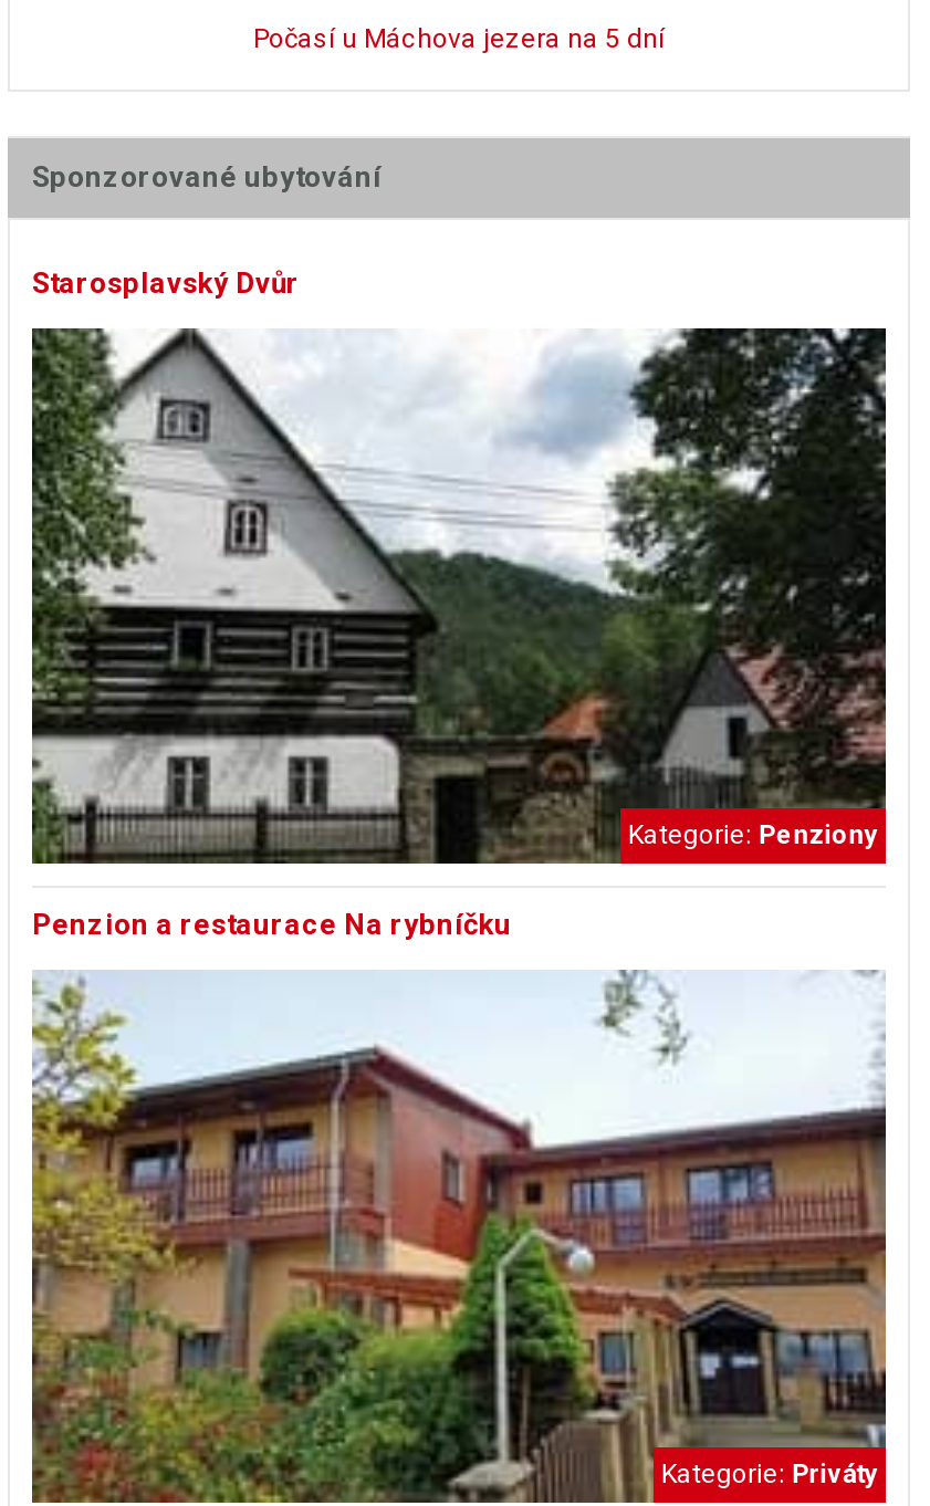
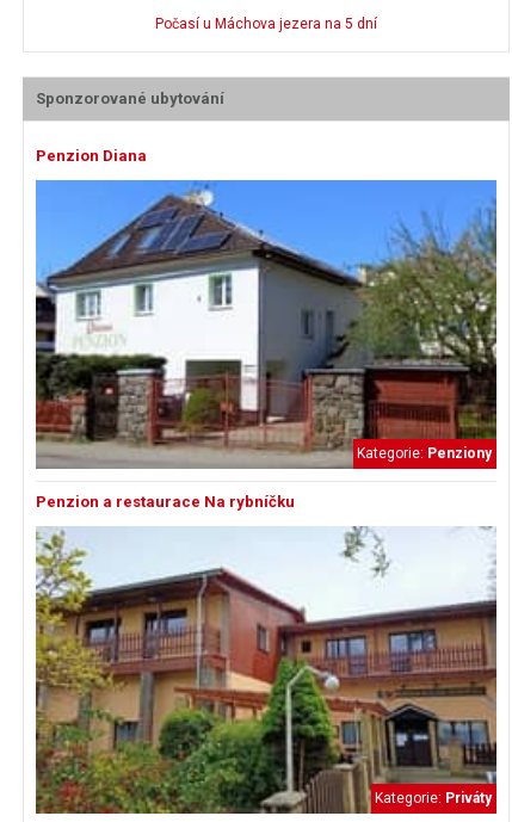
[32,267,300,301] Starosplavský Dvůr -> [36,147,147,165] Penzion Diana
[30,326,888,866] [image] -> [35,179,498,469] [image]

